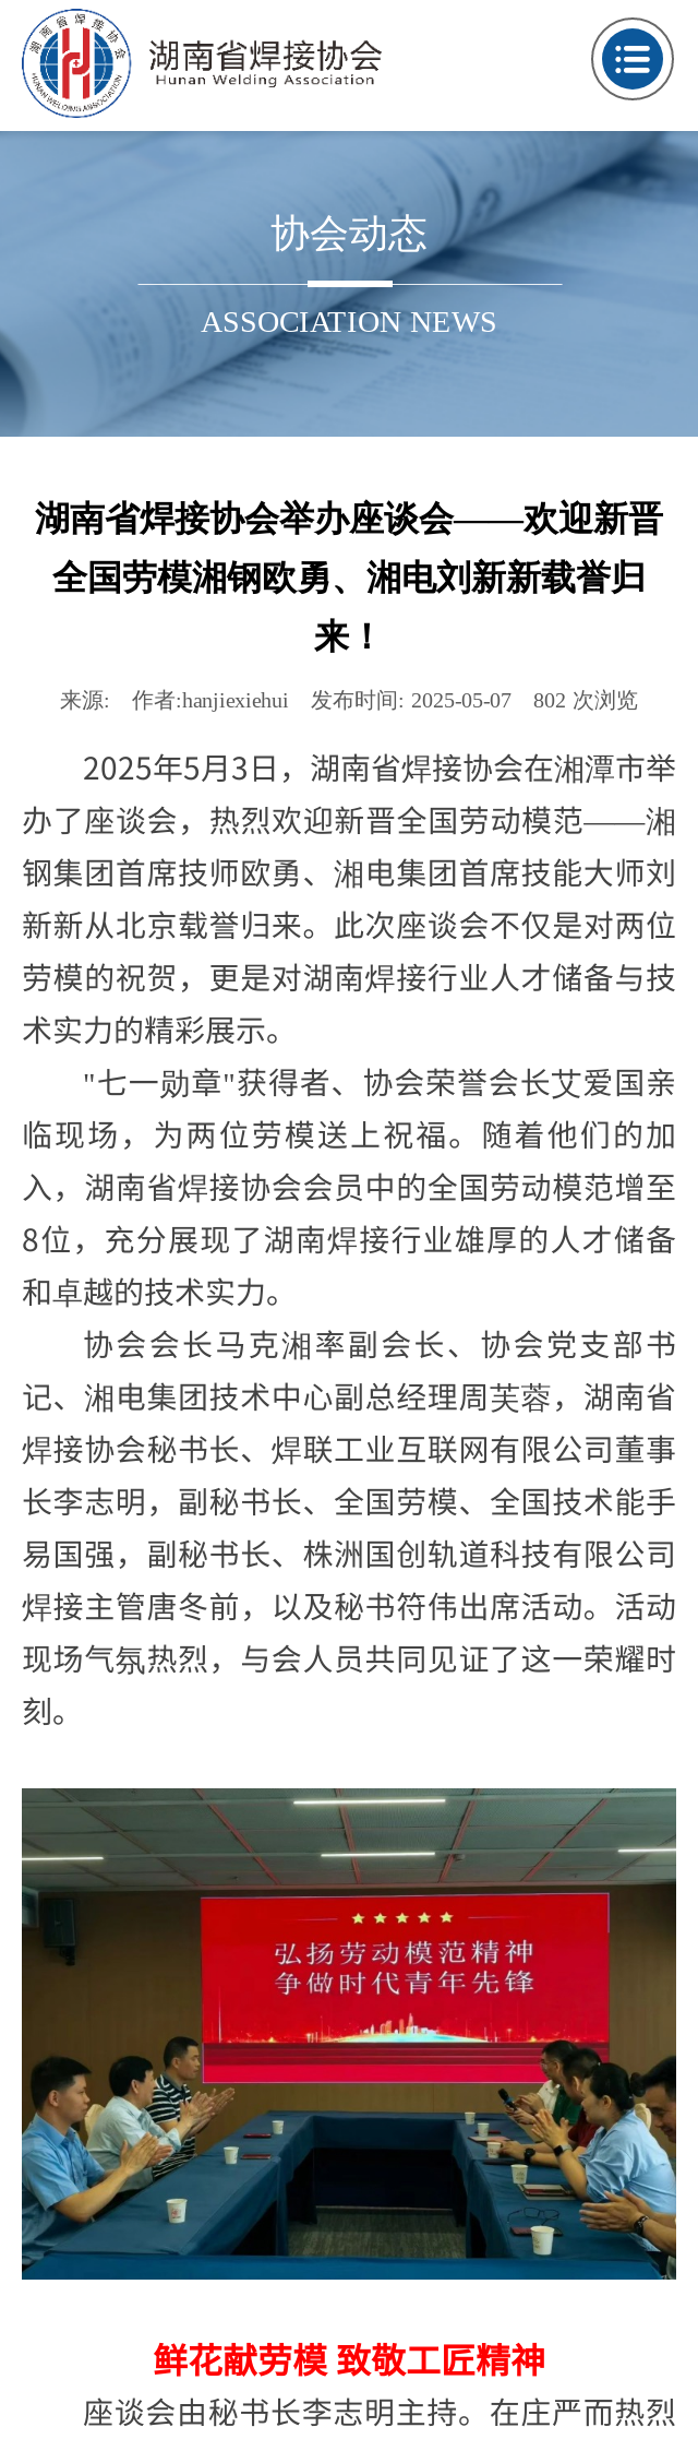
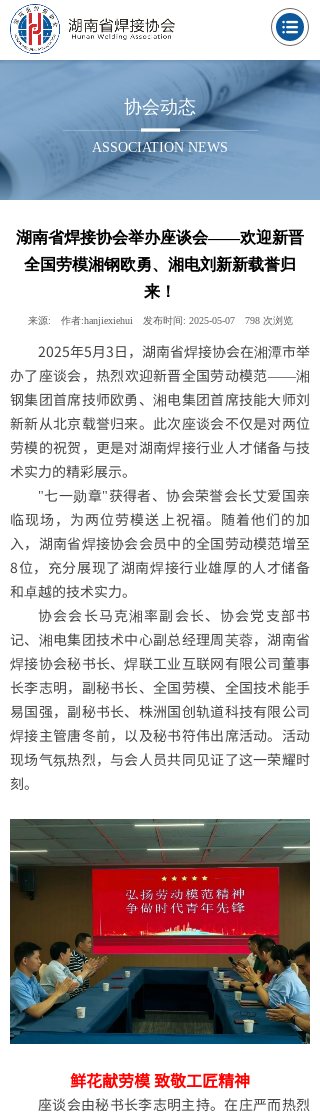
[60,688,638,712] 来源: 作者:hanjiexiehui 发布时间: 2025-05-07 802次浏览 -> [27,315,292,326] 来源: 作者:hanjiexiehui 发布时间: 2025-05-07 798次浏览

